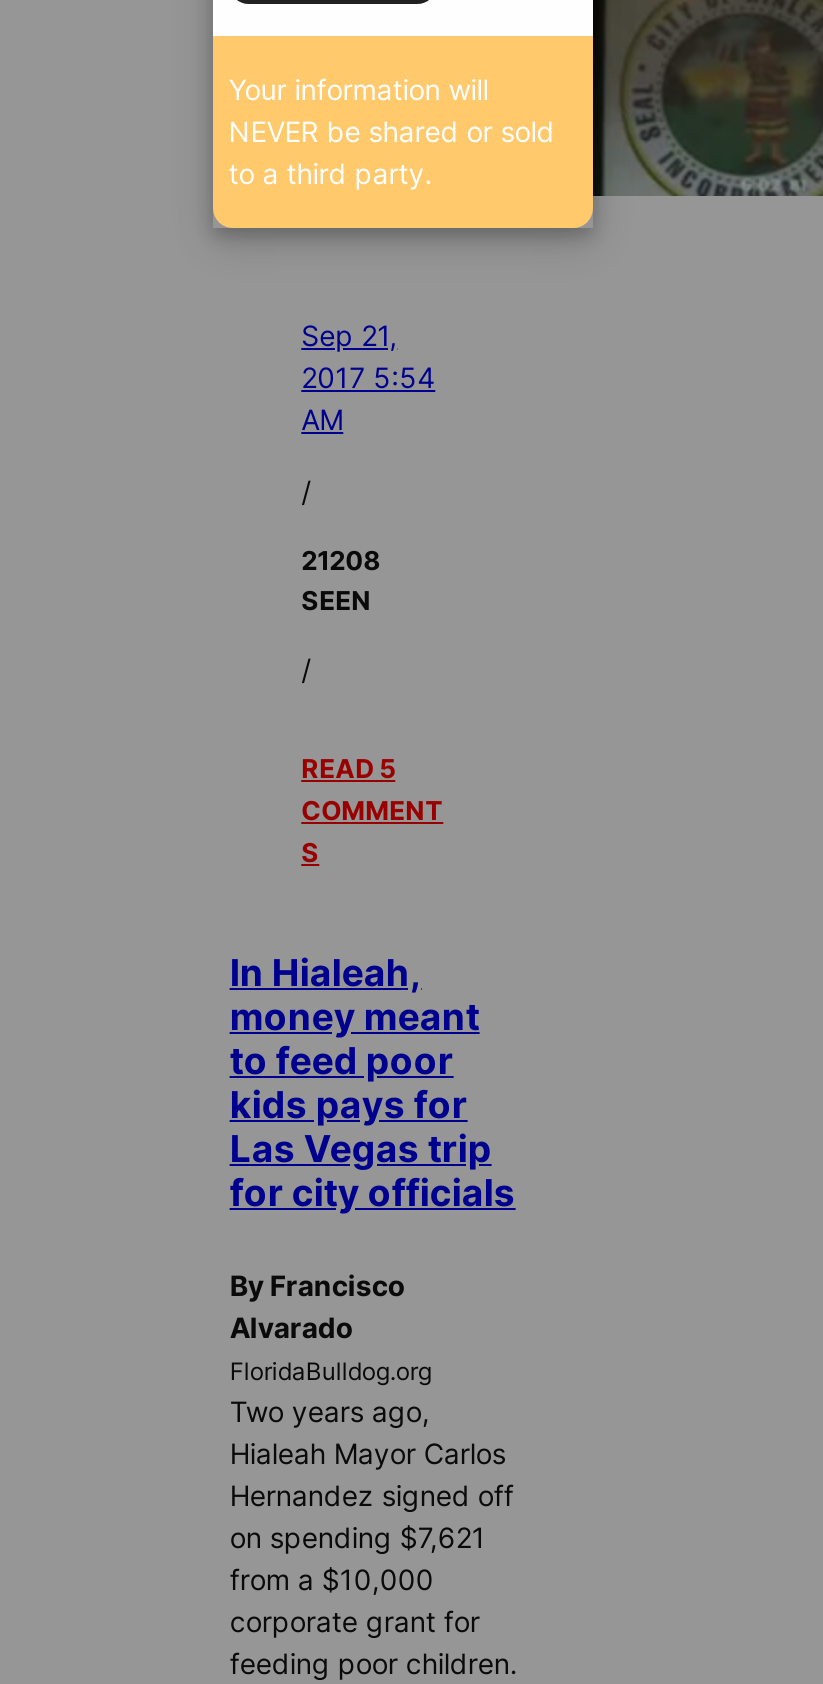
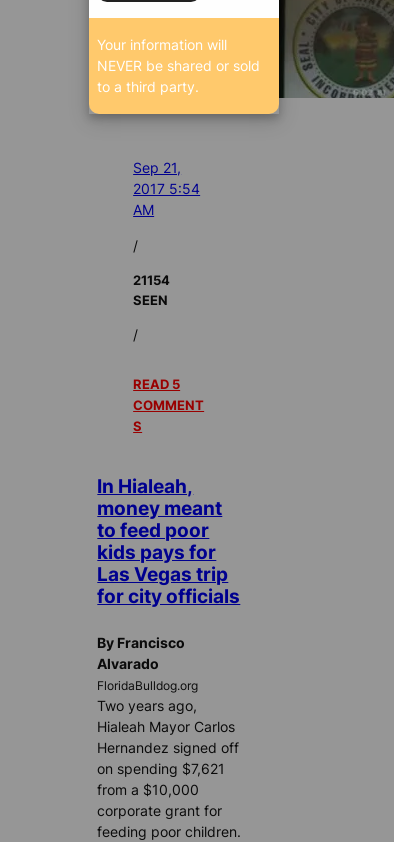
[301,543,381,575] 21208 -> [133,272,170,288] 21154

